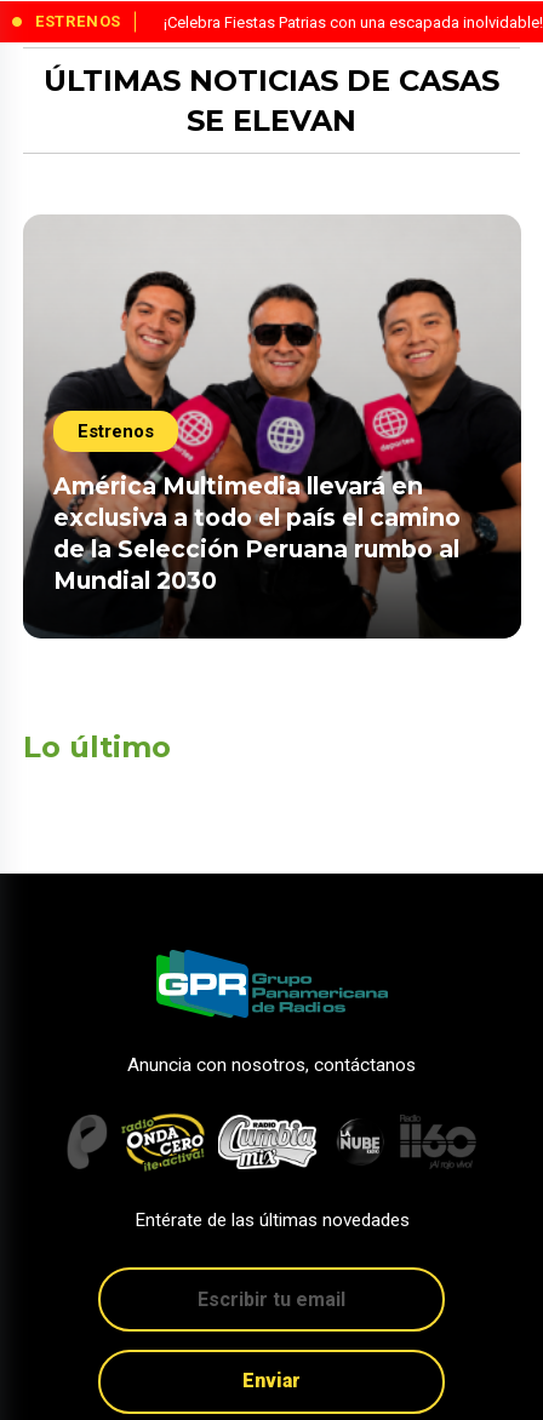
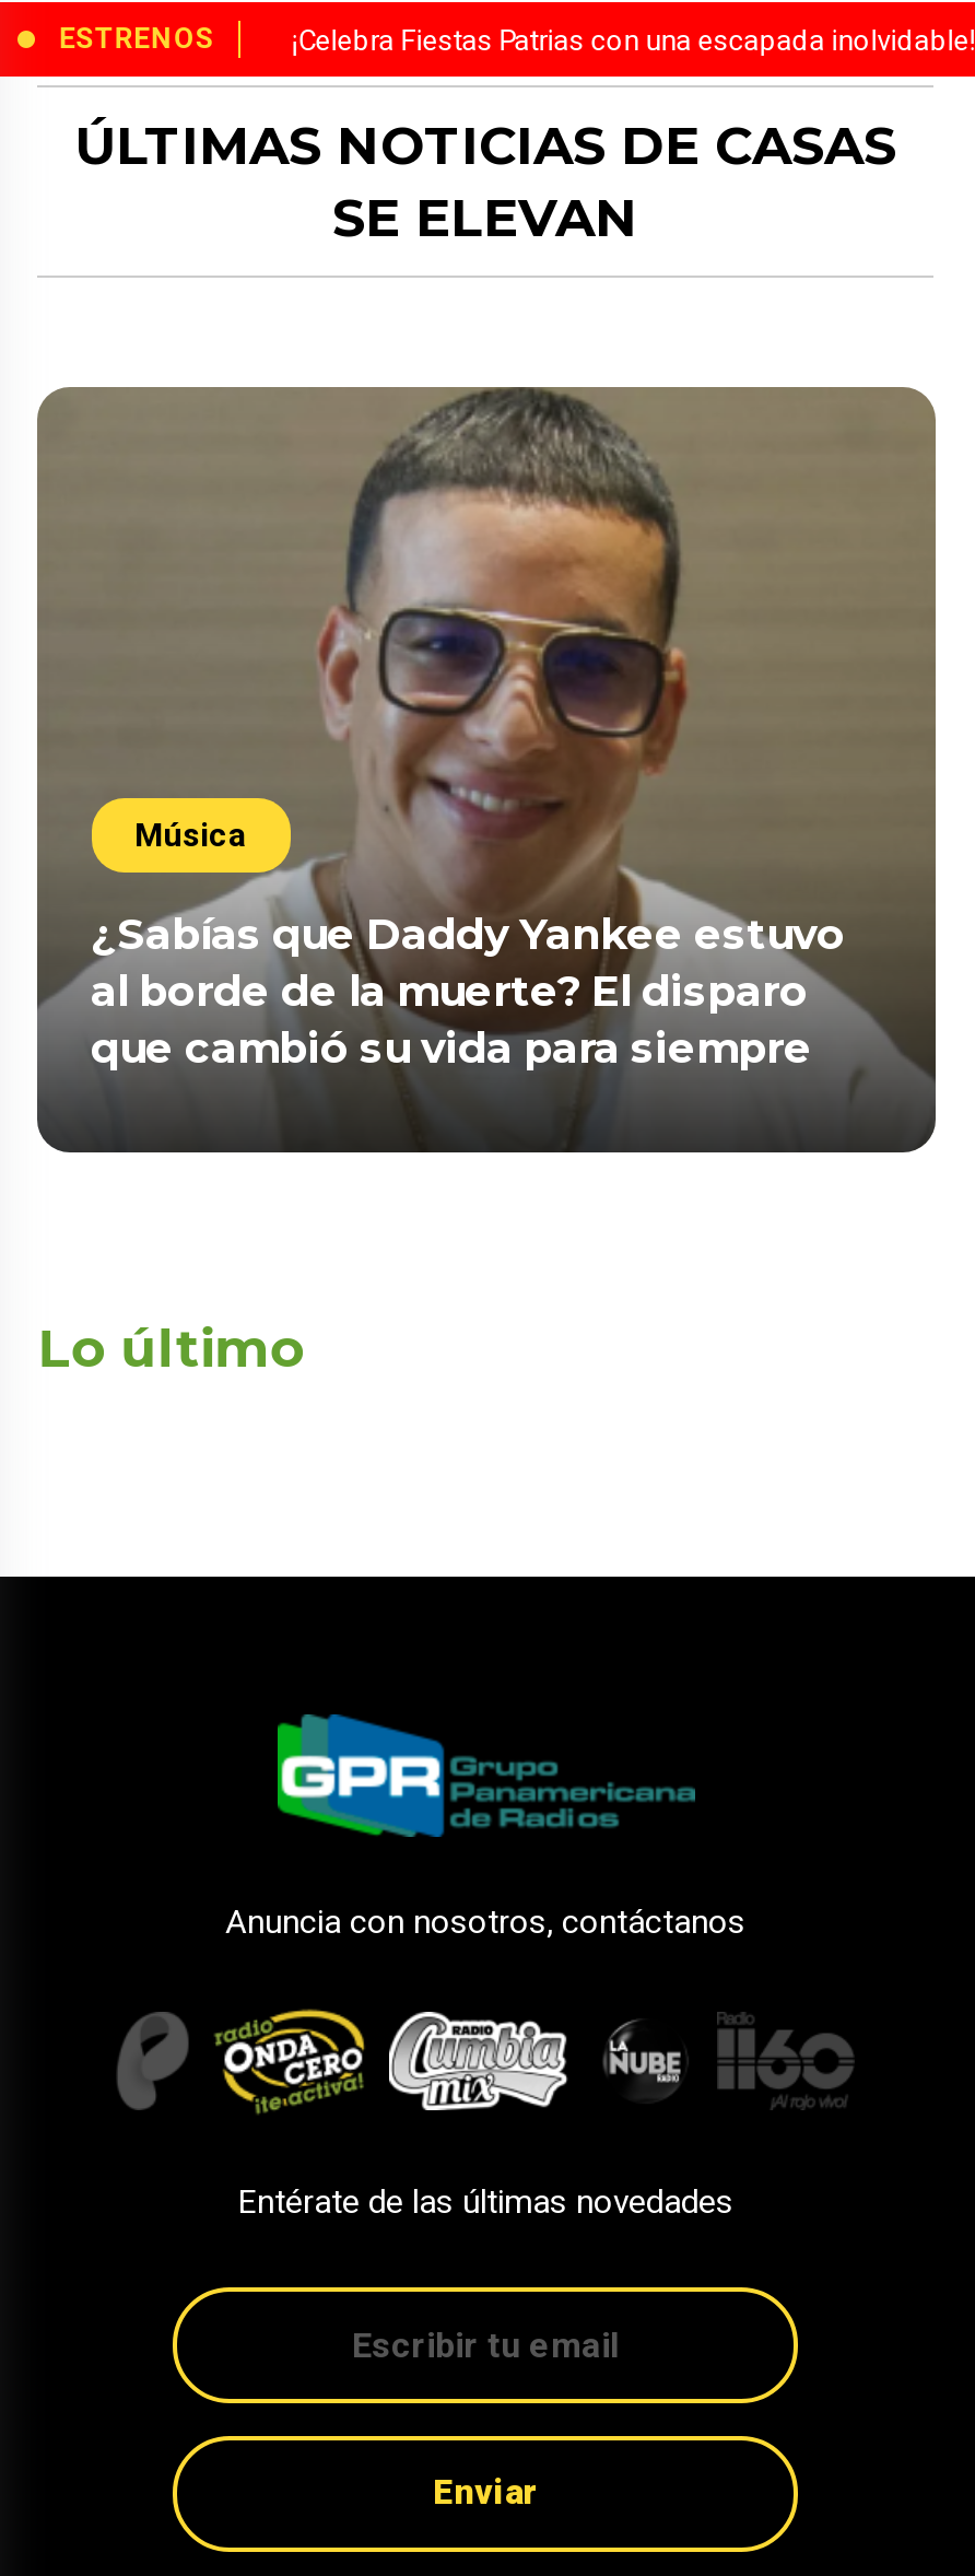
[23,216,522,637] [image] | Estrenos -> [37,387,938,1152] [image] | Música
[53,472,460,595] América Multimedia llevará en | exclusiva a todo el país el camino | de la Selección Peruana rumbo al | Mundial 2030 -> [91,908,845,1075] ¿Sabías que Daddy Yankee estuvo | al borde de la muerte? El disparo | que cambió su vida para siempre

